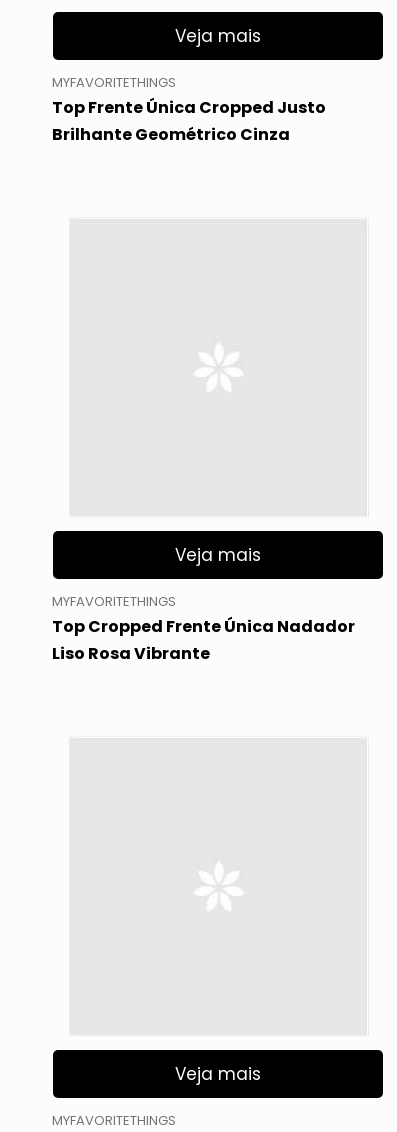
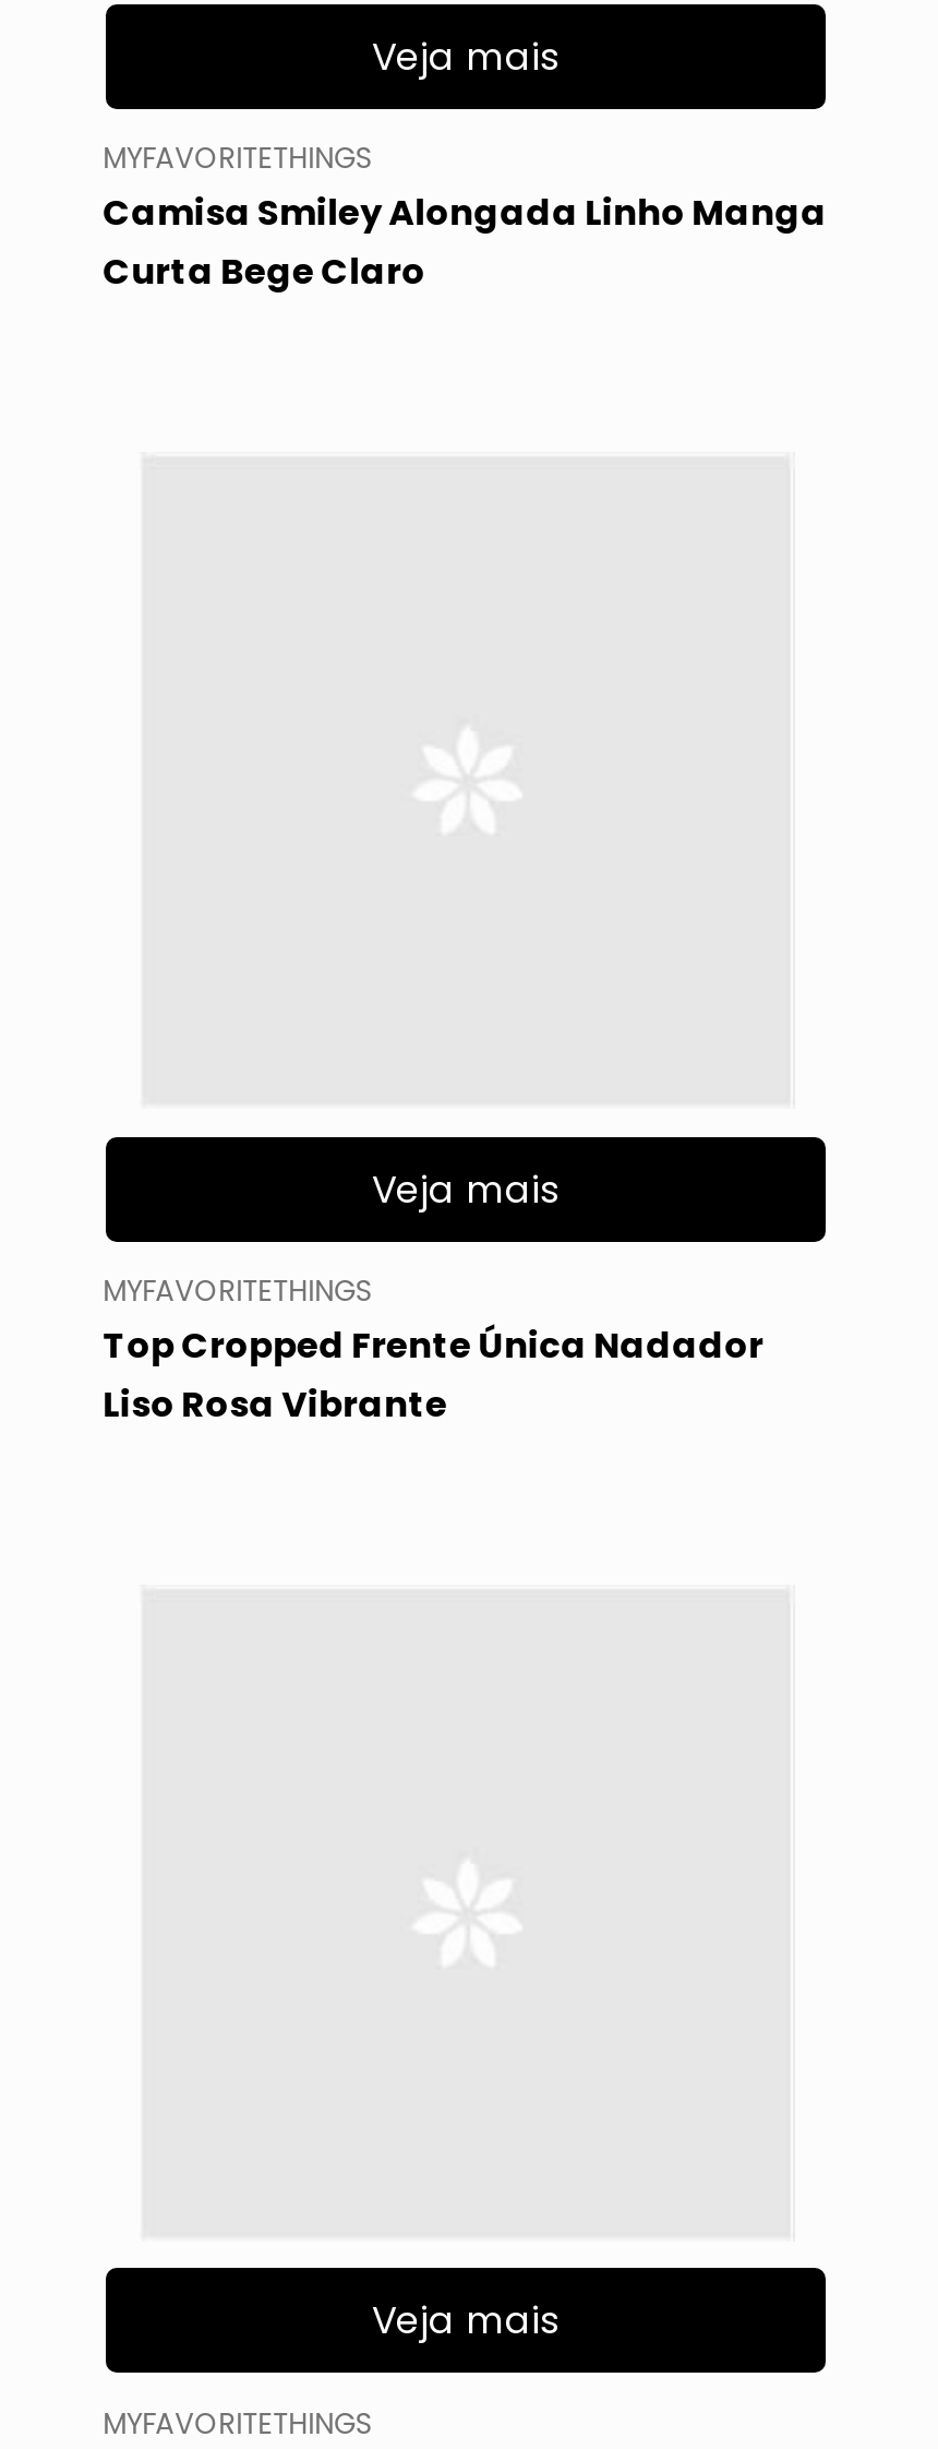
[52,96,326,146] Top Frente Única Cropped Justo | Brilhante Geométrico Cinza -> [103,189,827,298] Camisa Smiley Alongada Linho Manga | Curta Bege Claro

